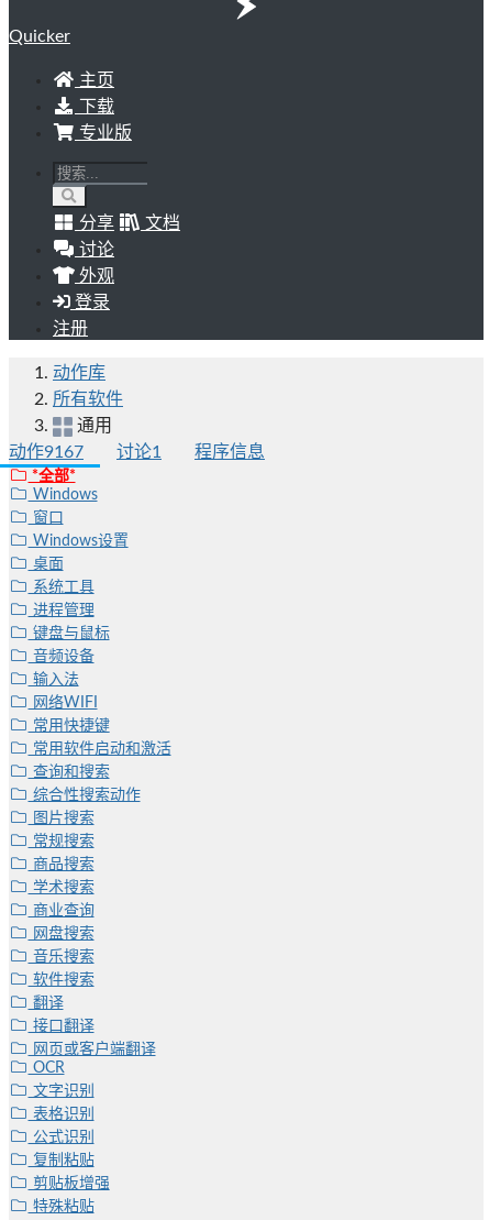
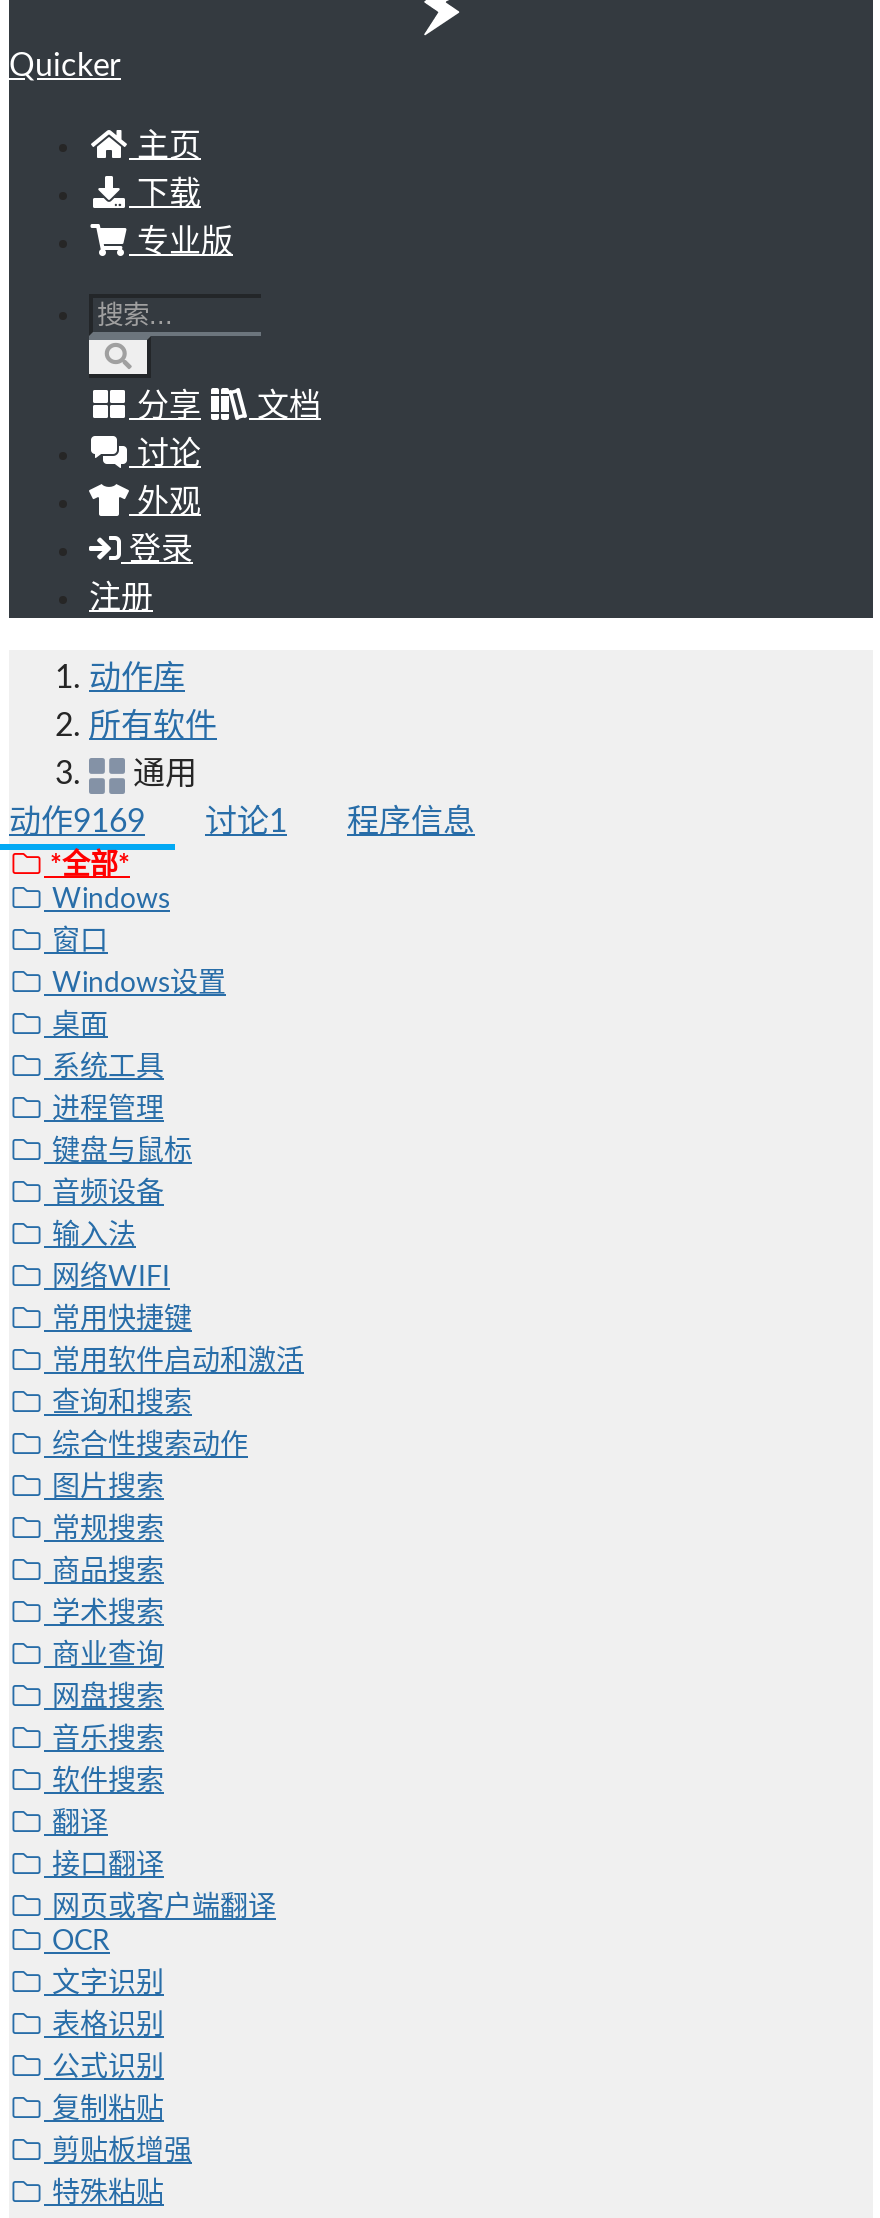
[9,443,265,461] 动作9167 讨论1 程序信息 -> [9,806,475,838] 动作9169 讨论1 程序信息

